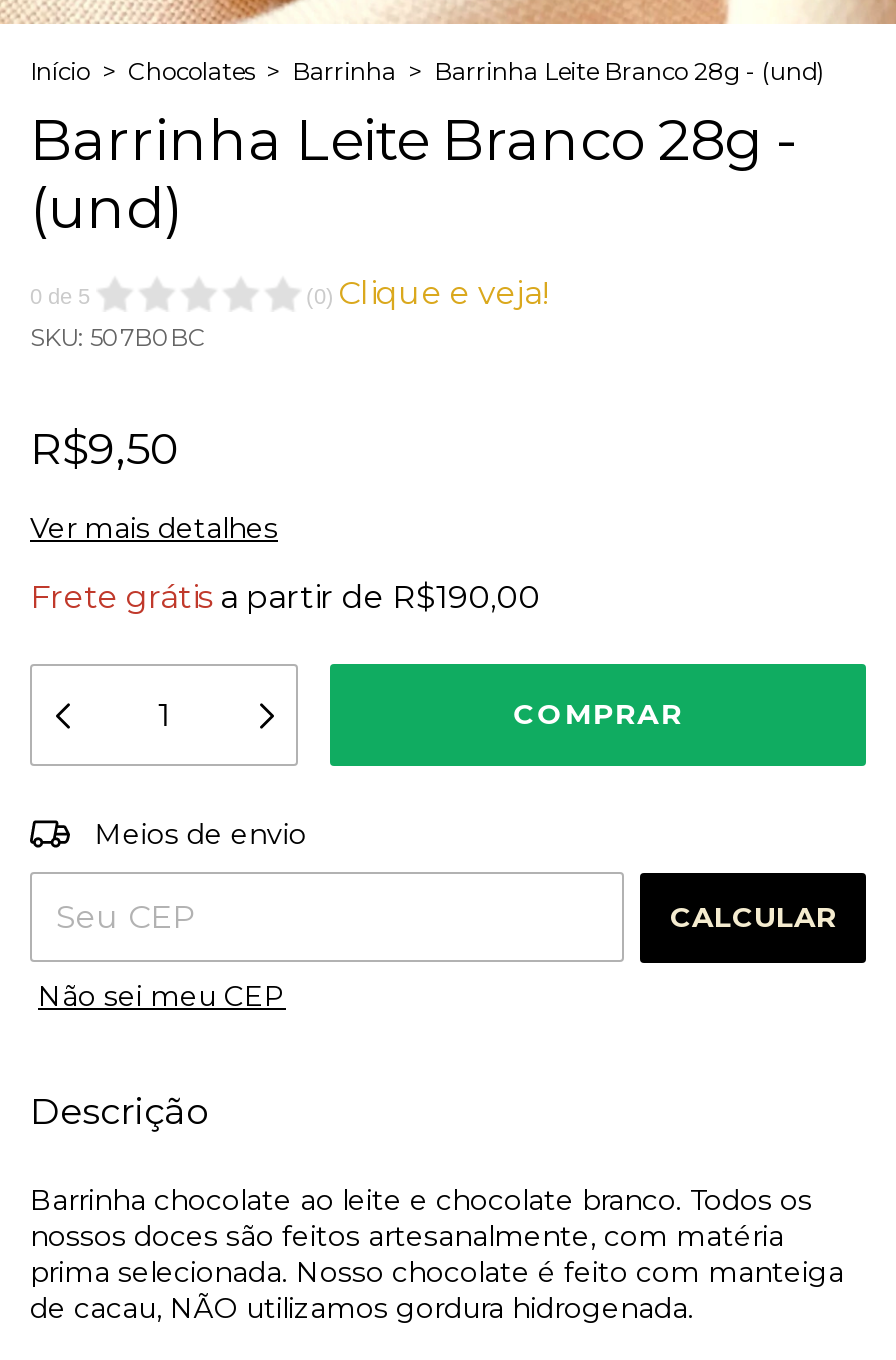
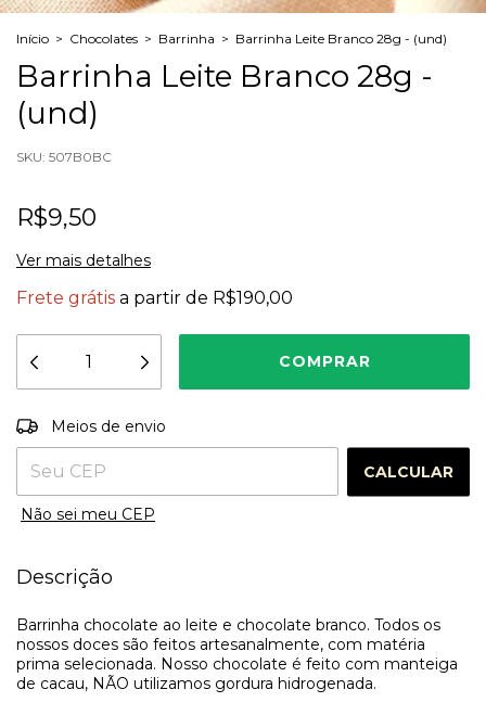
[30,274,548,312] 0 de 5 | (0) Clique e veja! -> none

